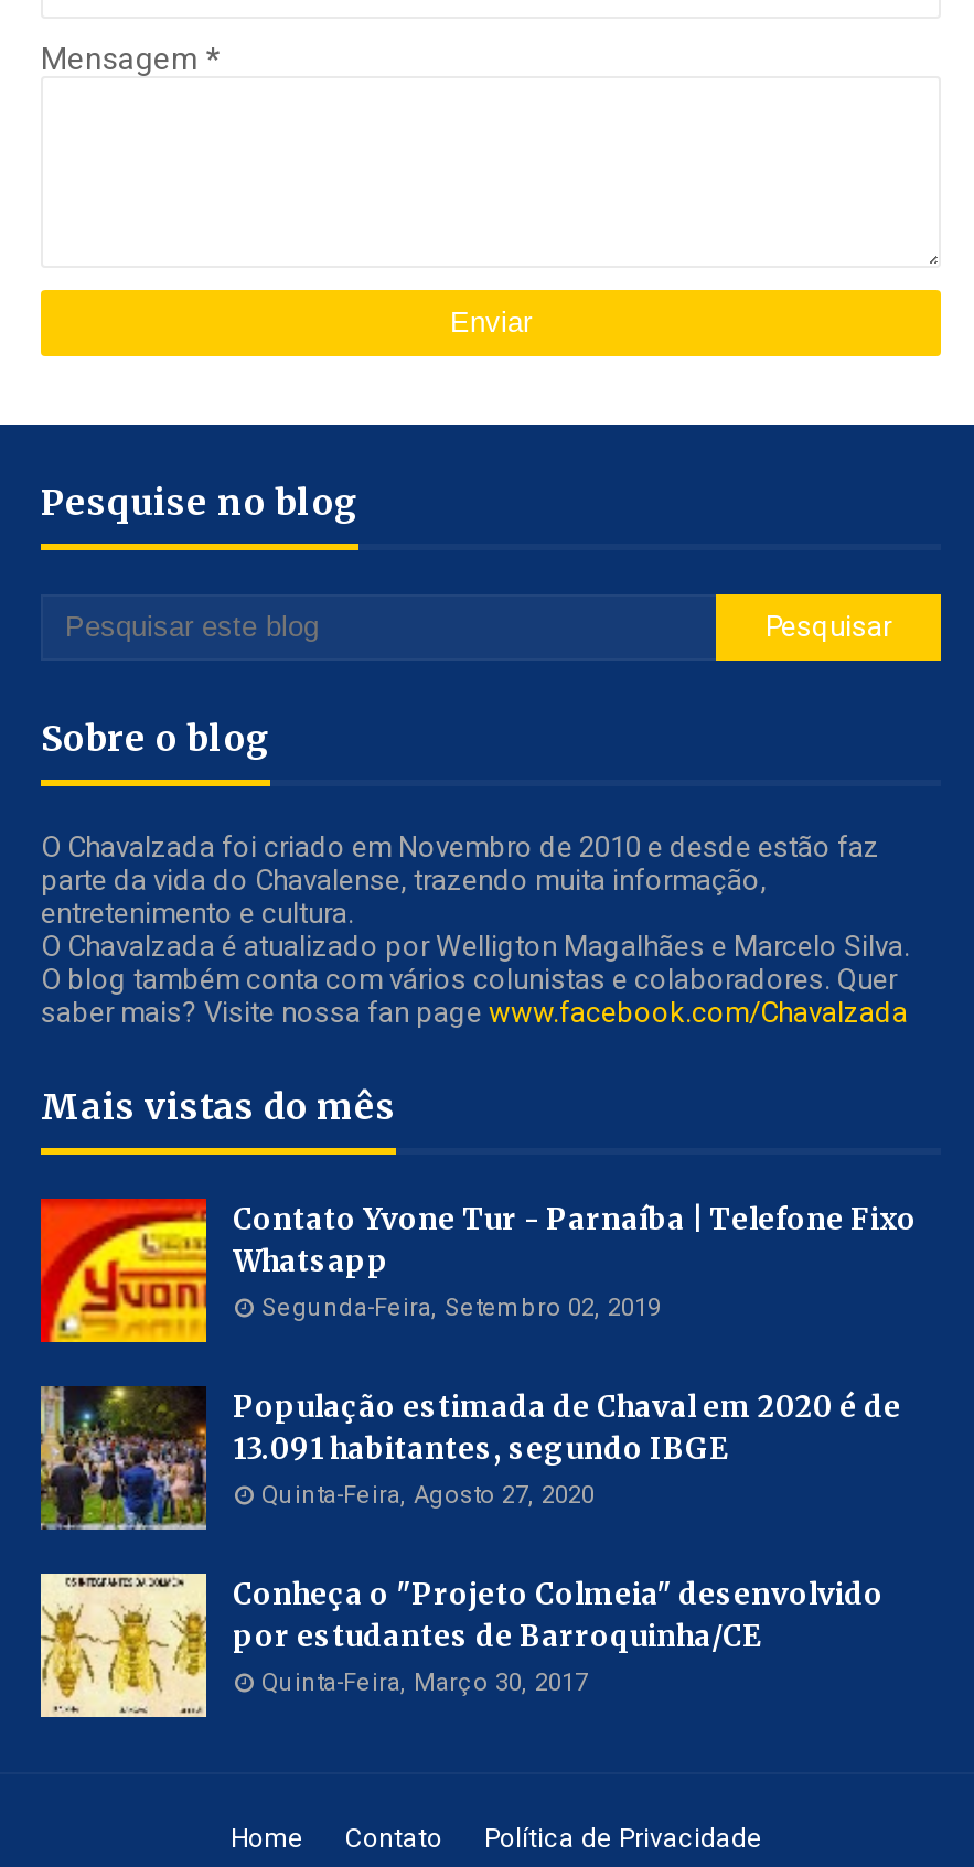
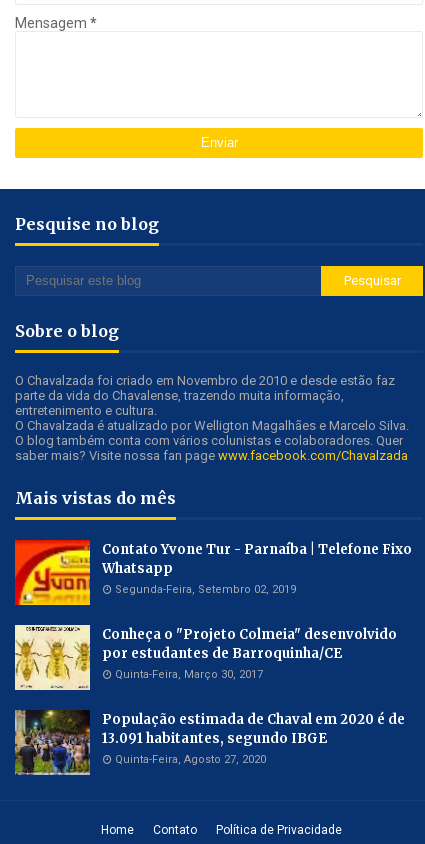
moved [41,1386,901,1530] -> [15,709,405,775]: [image] | População estimada de Chaval em 2020 é de | 13.091 habitantes, segundo IBGE | Quinta-Feira, Agosto 27, 2020
moved [39,1571,884,1719] -> [14,624,397,691]: [image] | Conheça o "Projeto Colmeia" desenvolvido | por estudantes de Barroquinha/CE | Quinta-Feira, Março 30, 2017

